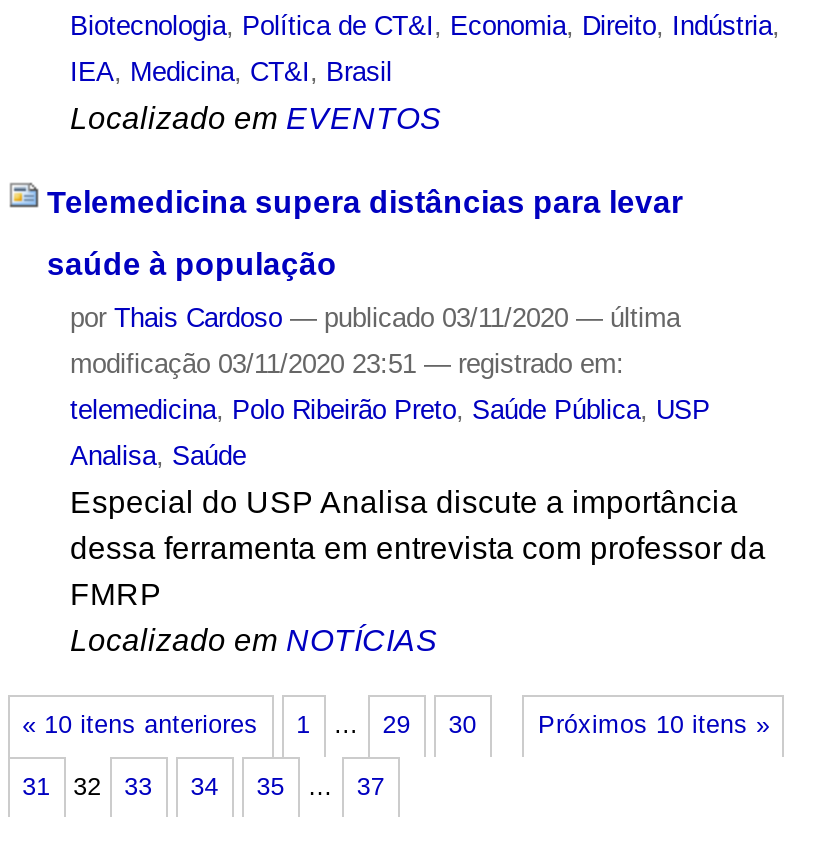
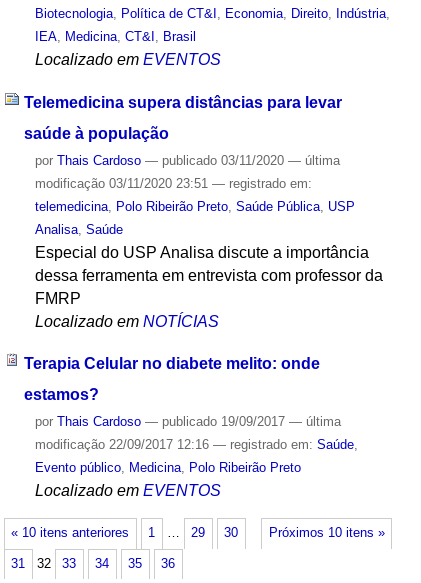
none -> [23,355,358,499] Terapia Celular no diabete melito: onde | estamos? | por Thais Cardoso — publicado 19/09/2017 — última | modificação 22/09/2017 12:16 — registrado em: Saúde, | Evento público, Medicina, Polo Ribeirão Preto | Localizado em EVENTOS
[22,772,385,800] 31 32 33 34 35 … 37 -> [11,557,175,571] 31 32 33 34 35 36

